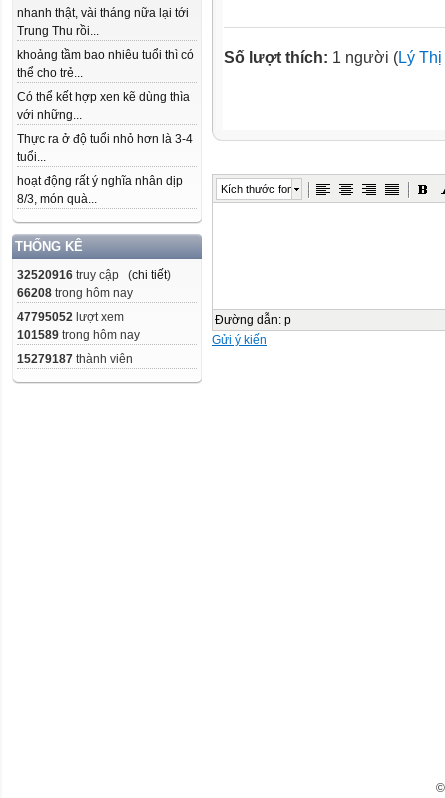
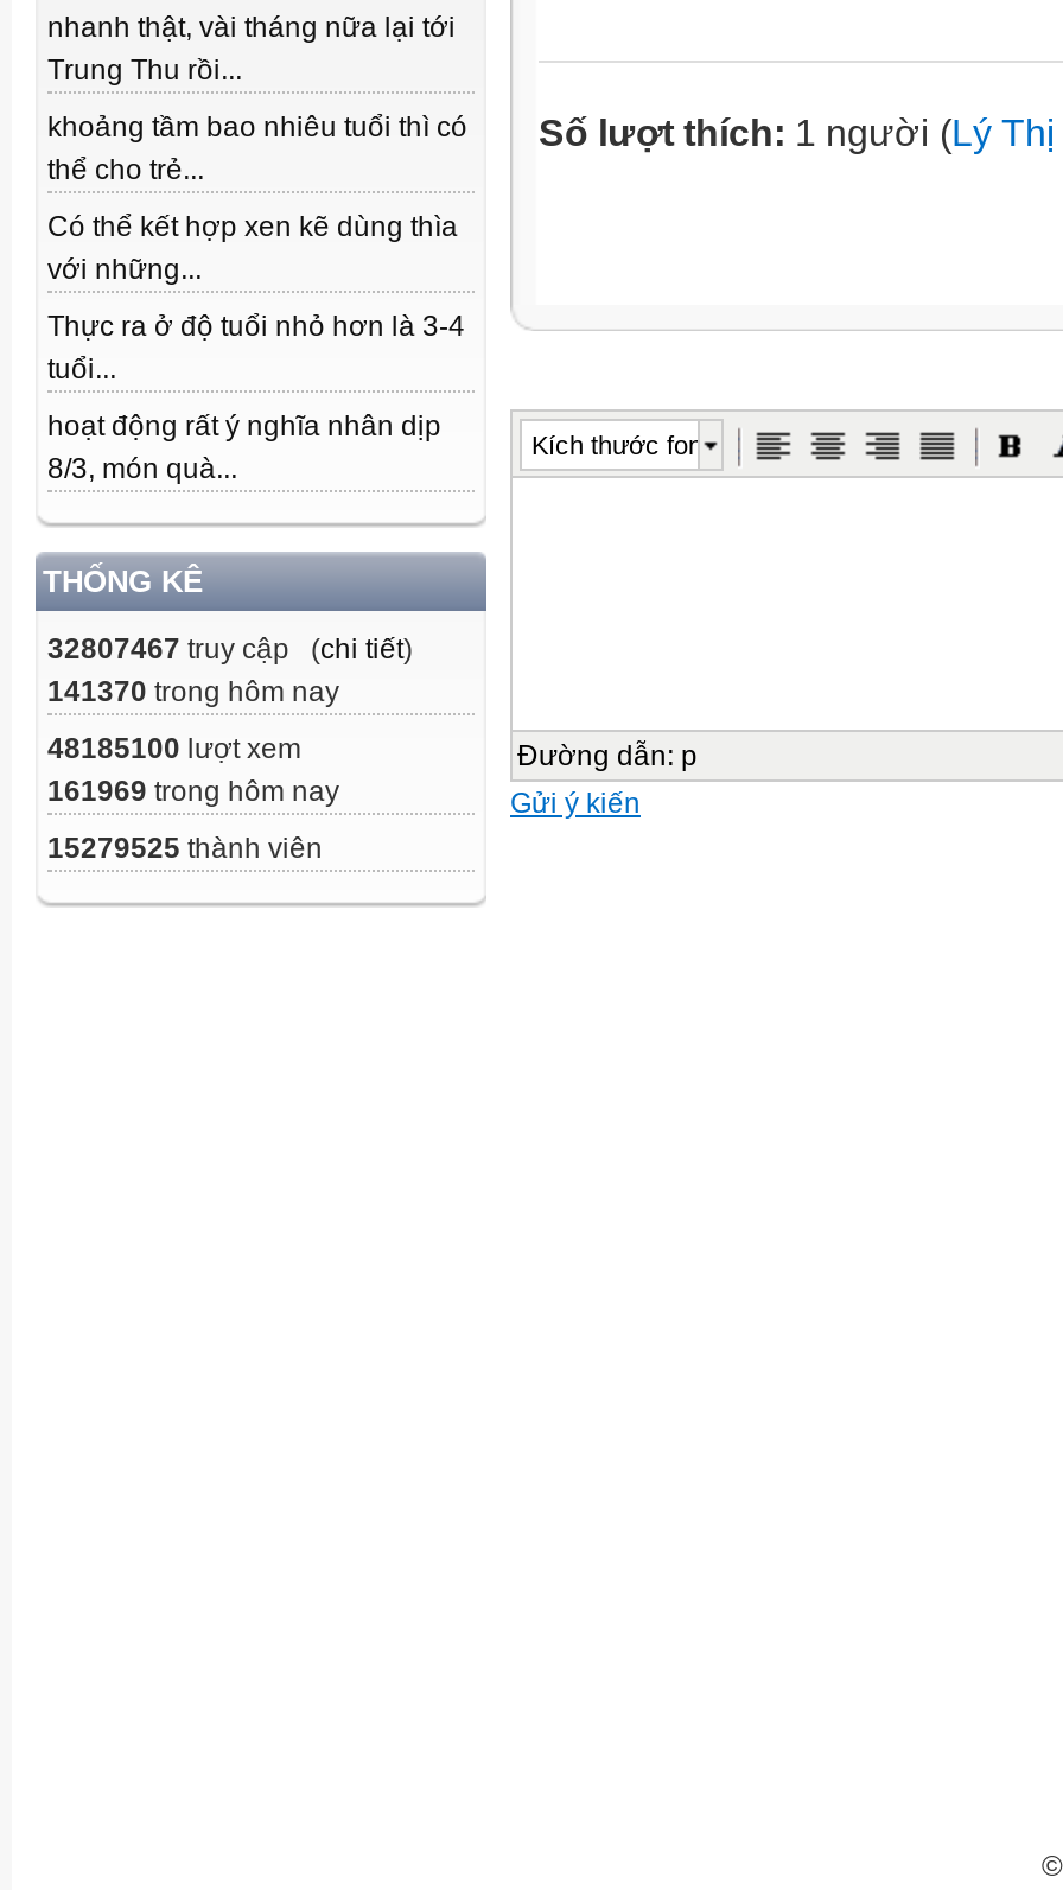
[17,268,171,282] 32520916 truy cập (chi tiết) -> [47,632,413,666] 32807467 truy cập (chi tiết)
[17,286,133,300] 66208 trong hôm nay -> [47,675,339,708] 141370 trong hôm nay
[17,310,124,324] 47795052 lượt xem -> [47,732,301,765] 48185100 lượt xem
[17,328,140,342] 101589 trong hôm nay -> [47,775,339,808] 161969 trong hôm nay
[17,352,133,366] 15279187 thành viên -> [47,832,323,865] 15279525 thành viên

